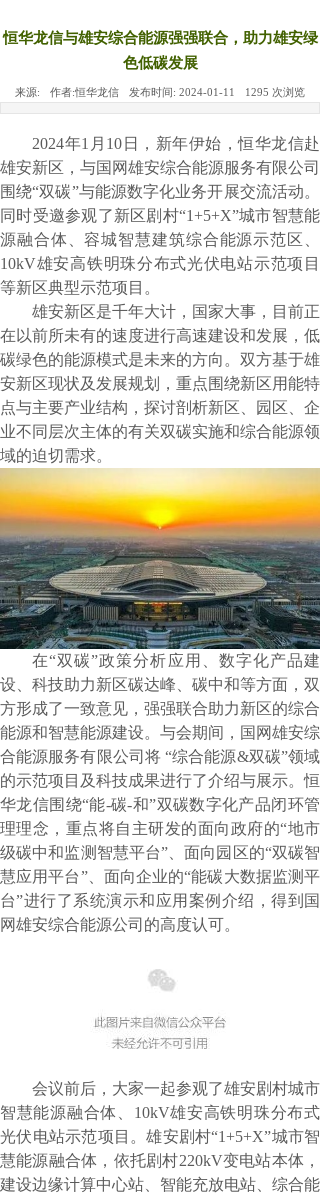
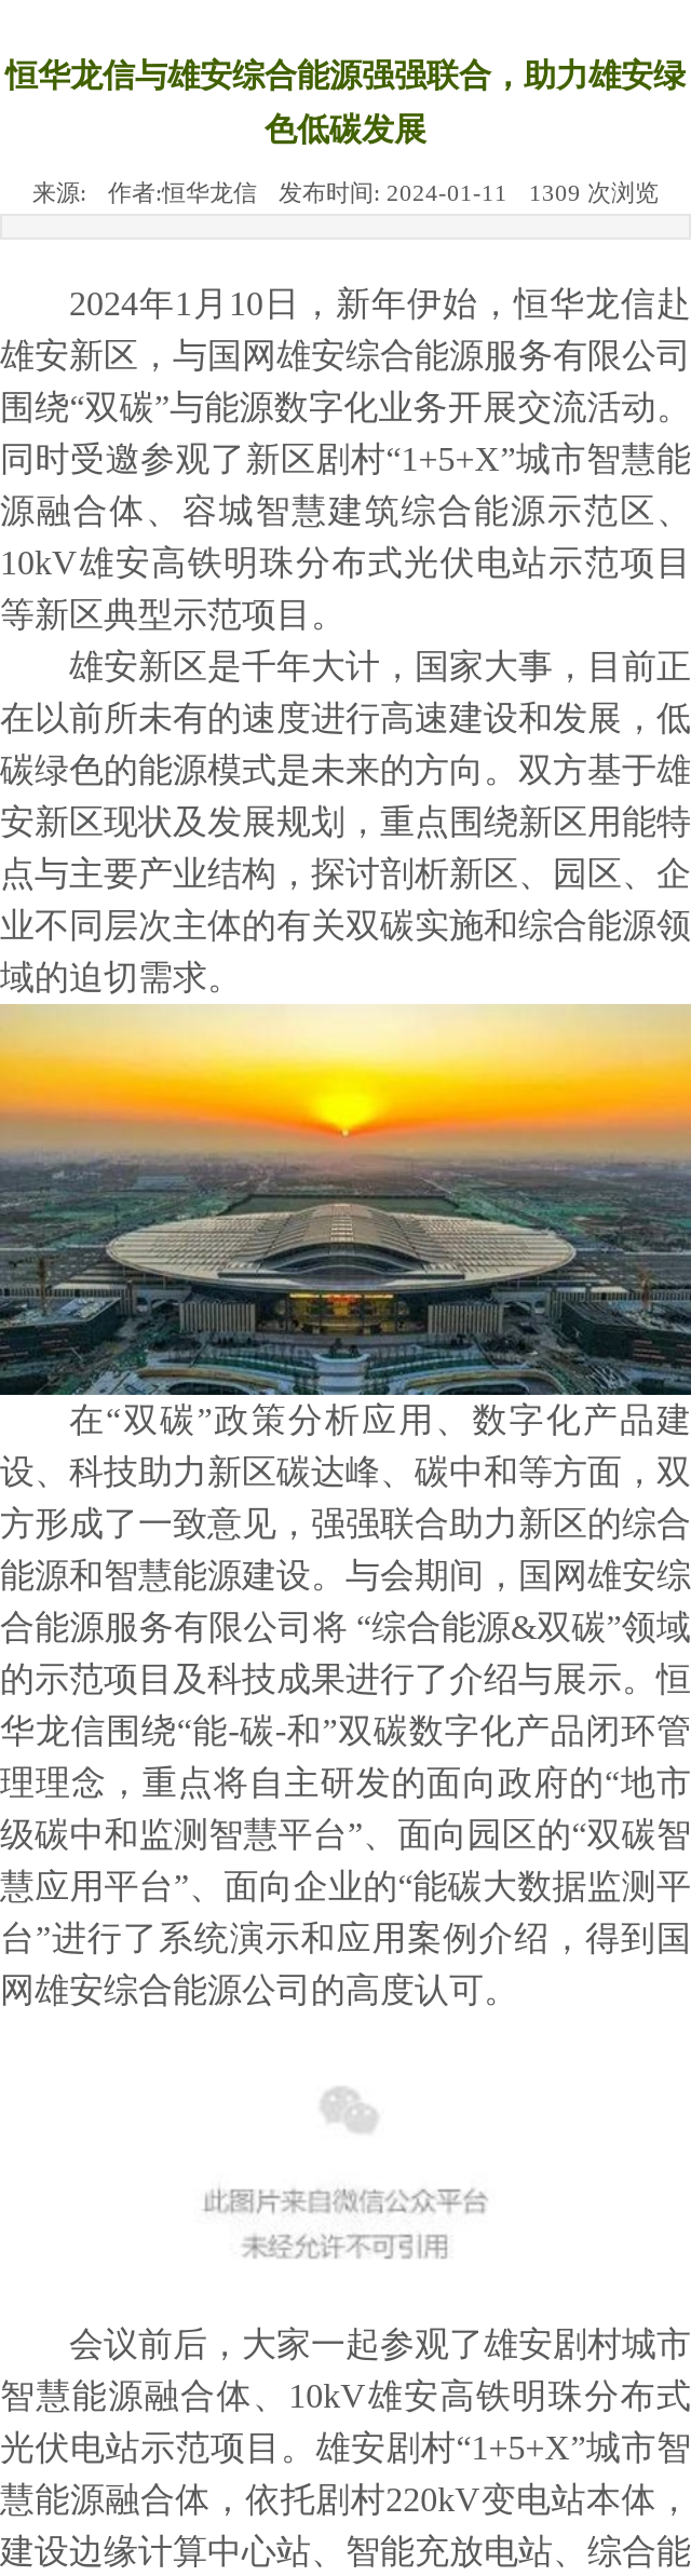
[15,86,305,98] 来源: 作者:恒华龙信 发布时间: 2024-01-11 1295次浏览 -> [32,179,659,205] 来源: 作者:恒华龙信 发布时间: 2024-01-11 1309次浏览

